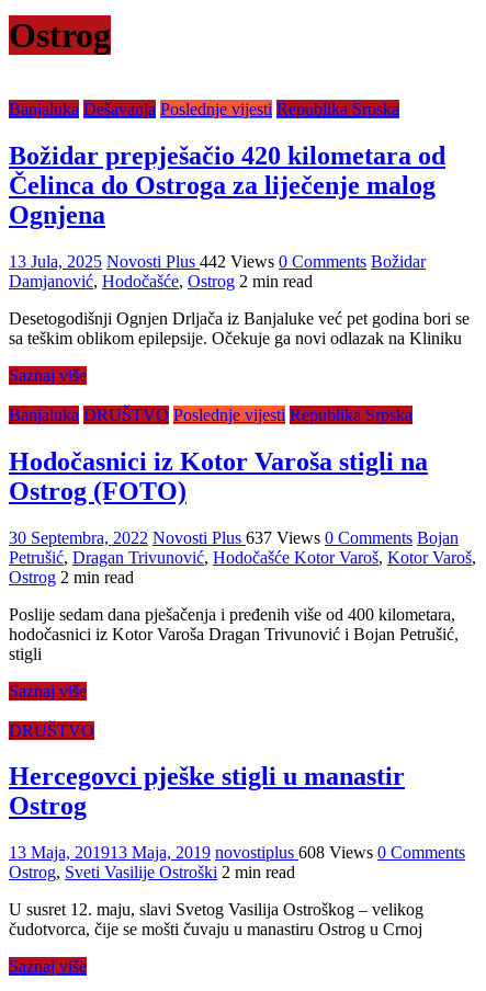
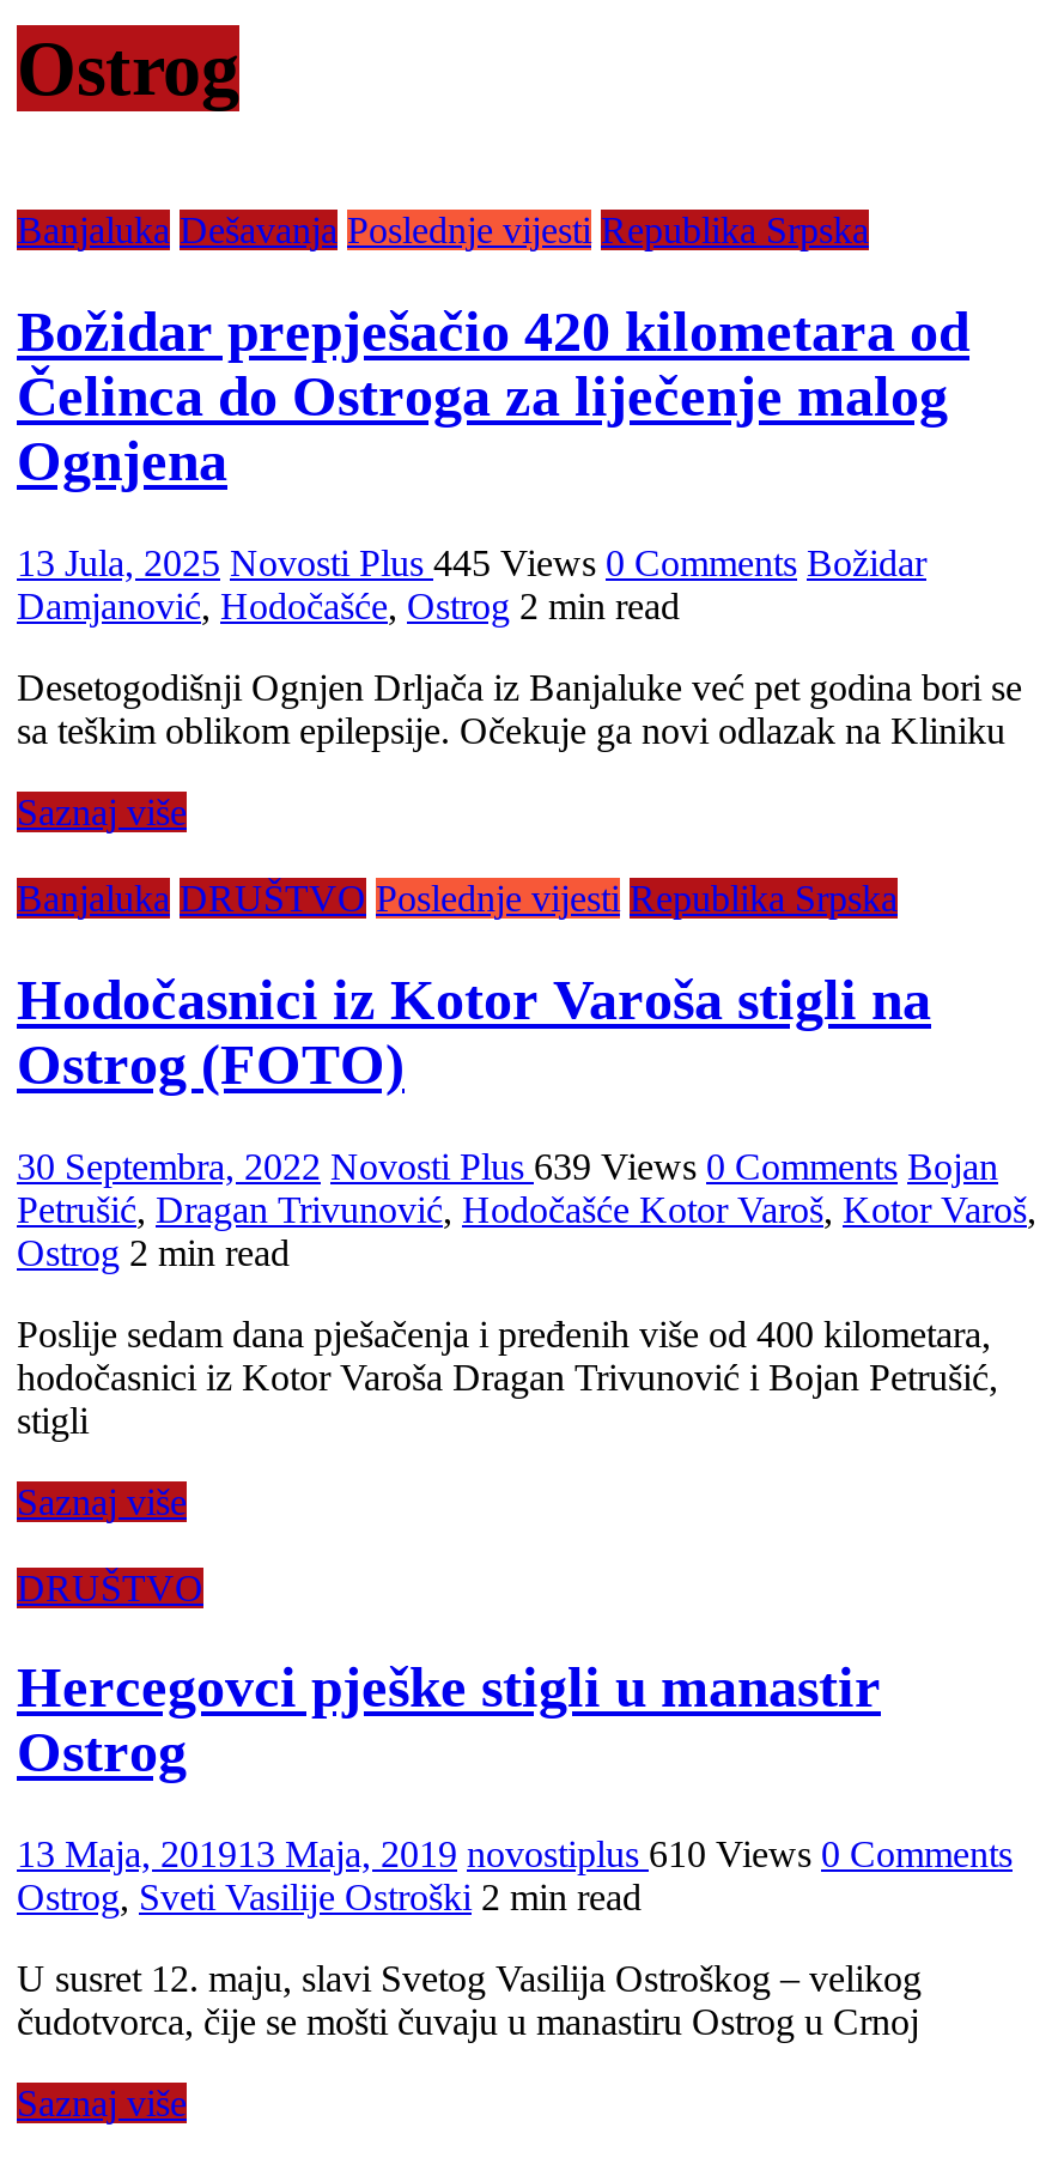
[9,252,426,270] 13 Jula, 2025 Novosti Plus 442 Views 0 Comments Božidar -> [17,542,926,583] 13 Jula, 2025 Novosti Plus 445 Views 0 Comments Božidar
[9,528,459,546] 30 Septembra, 2022 Novosti Plus 637 Views 0 Comments Bojan -> [17,1145,998,1186] 30 Septembra, 2022 Novosti Plus 639 Views 0 Comments Bojan
[9,843,465,862] 13 Maja, 201913 Maja, 2019 novostiplus 608 Views 0 Comments -> [17,1834,1013,1875] 13 Maja, 201913 Maja, 2019 novostiplus 610 Views 0 Comments

